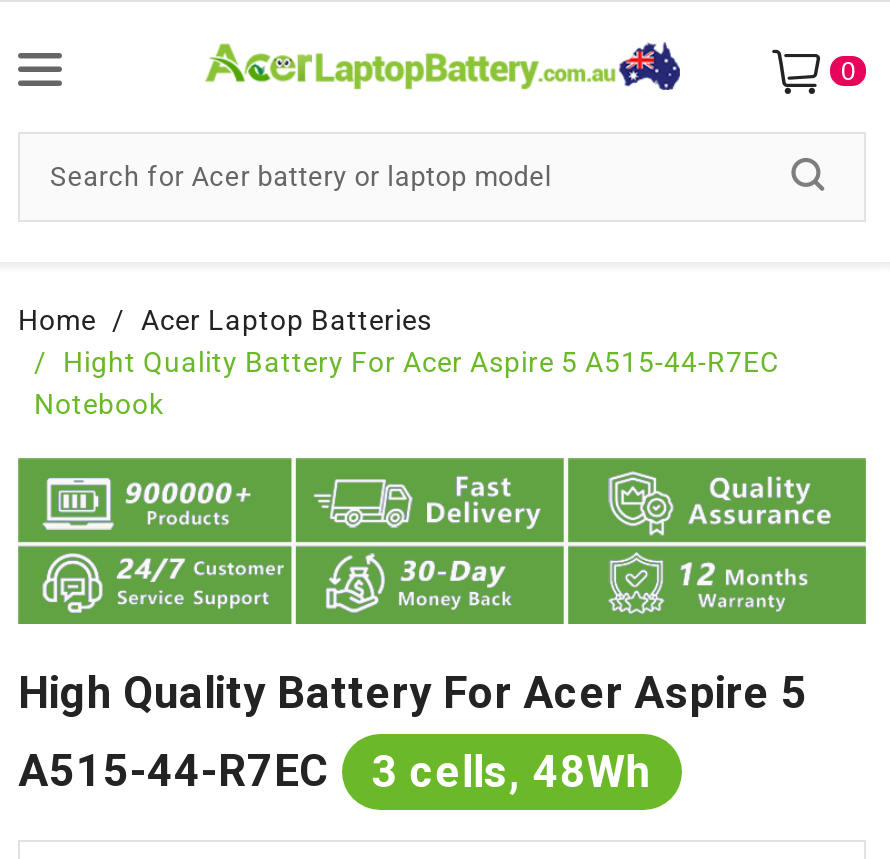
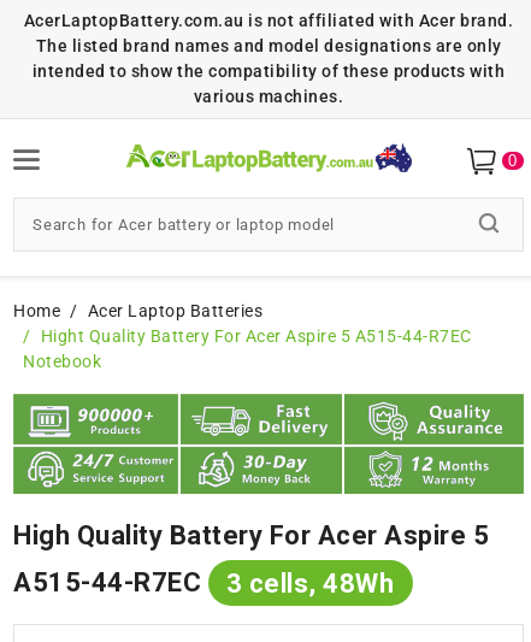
none -> [24,11,513,106] AcerLaptopBattery.com.au is not affiliated with Acer brand. | The listed brand names and model designations are only | intended to show the compatibility of these products with | various machines.

